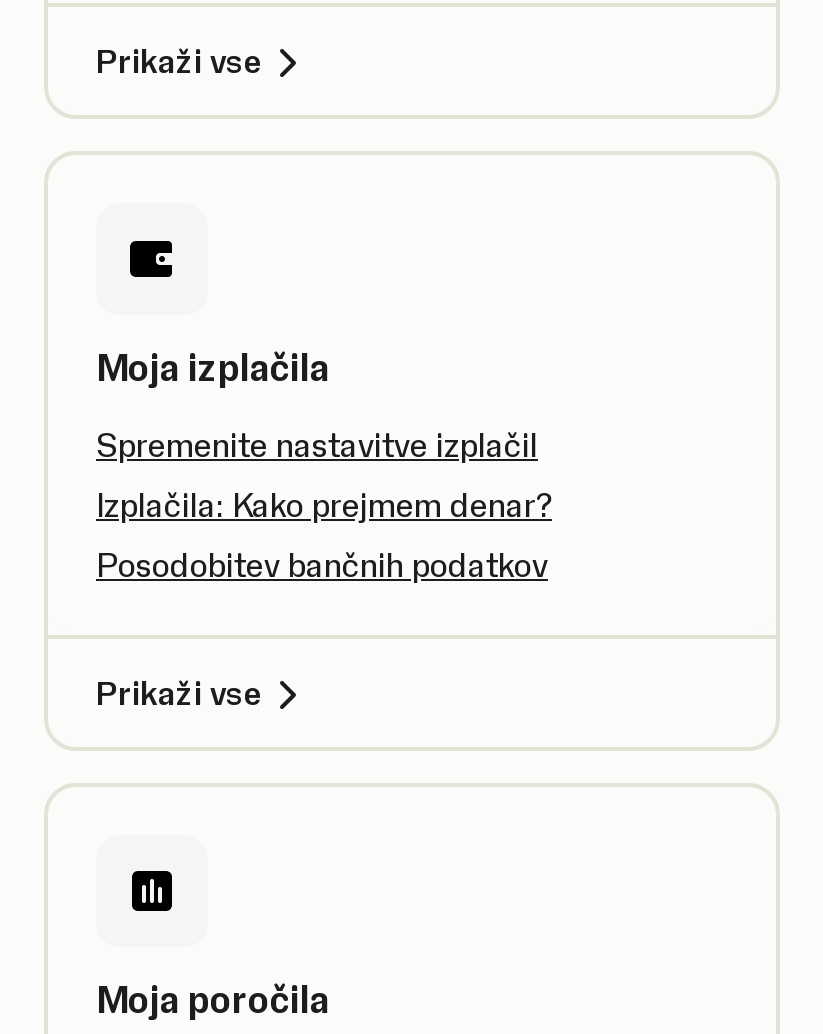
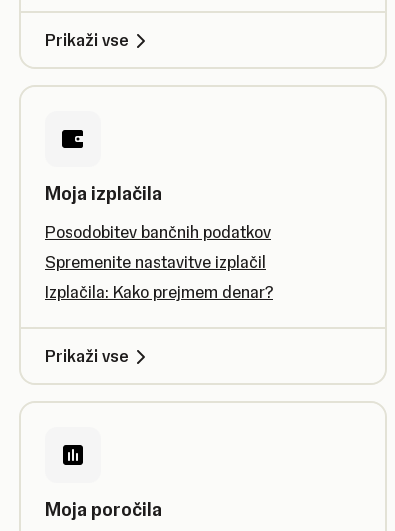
moved [96,425,552,525] -> [45,252,273,302]: Spremenite nastavitve izplačil | Izplačila: Kako prejmem denar?
moved [96,545,548,585] -> [45,222,271,242]: Posodobitev bančnih podatkov

